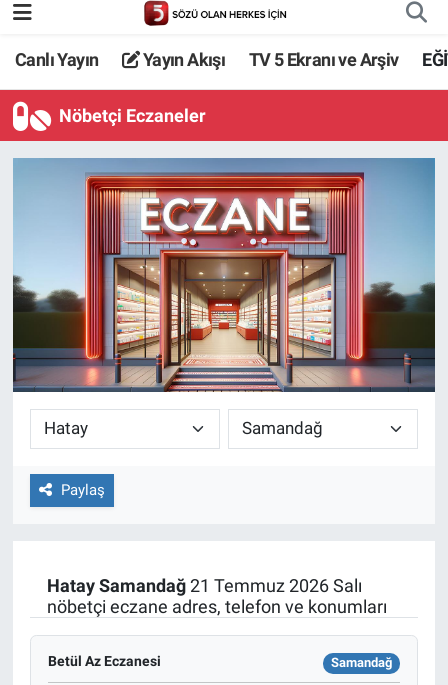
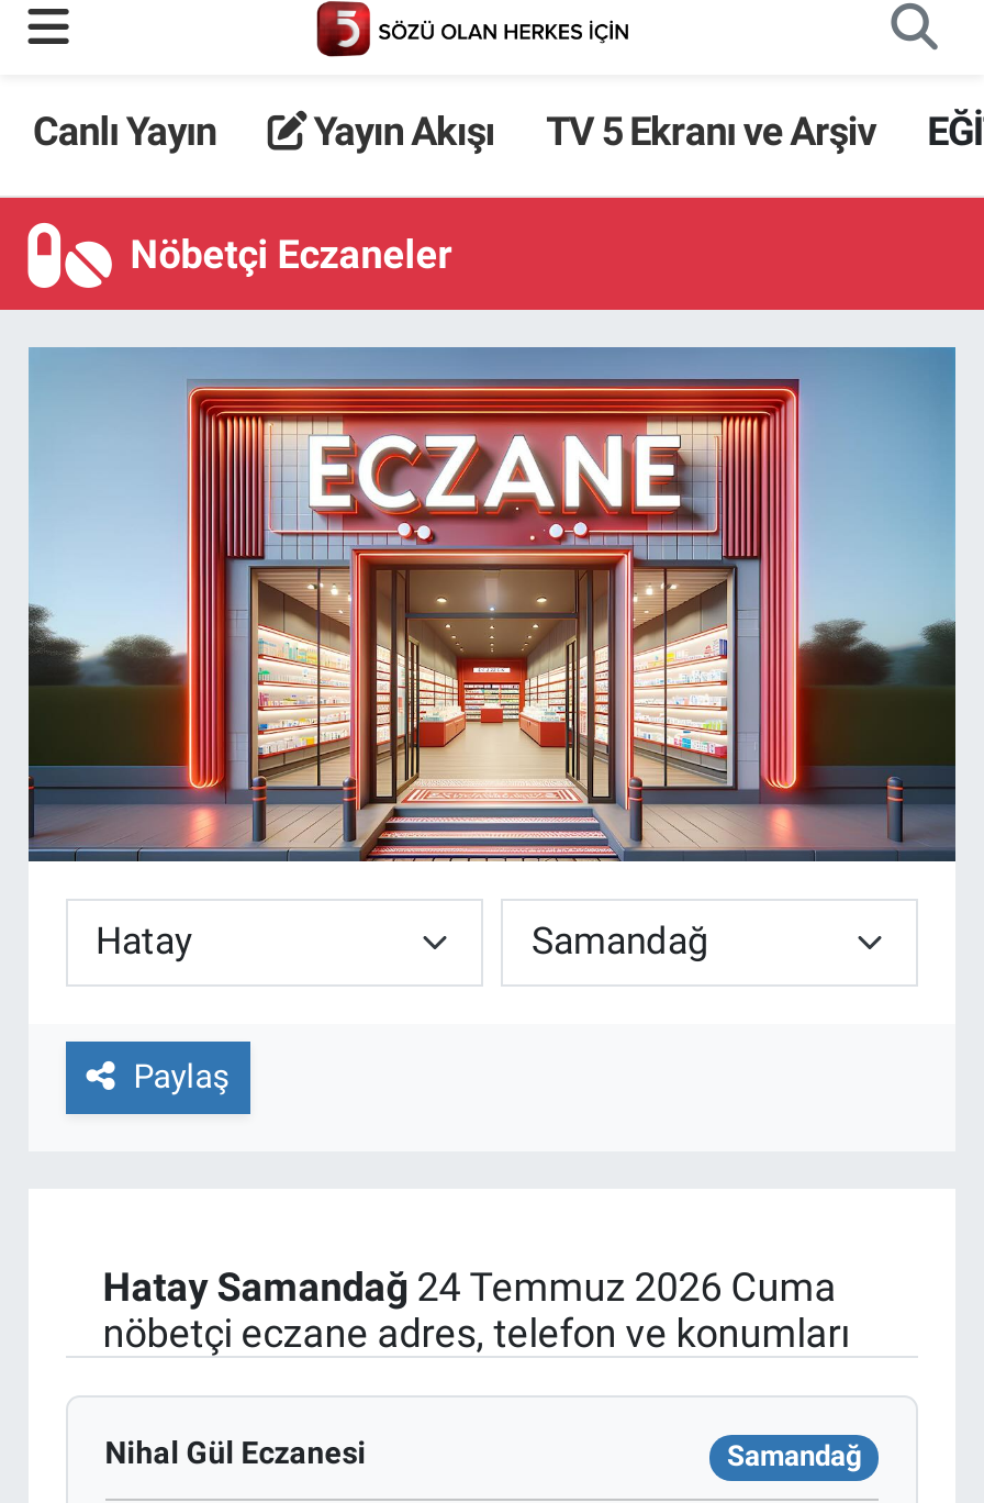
[47,575,362,596] Hatay Samandağ 21 Temmuz 2026 Salı -> [103,1263,836,1309] Hatay Samandağ 24 Temmuz 2026 Cuma
[48,653,161,669] Betül Az Eczanesi -> [105,1434,366,1469] Nihal Gül Eczanesi

